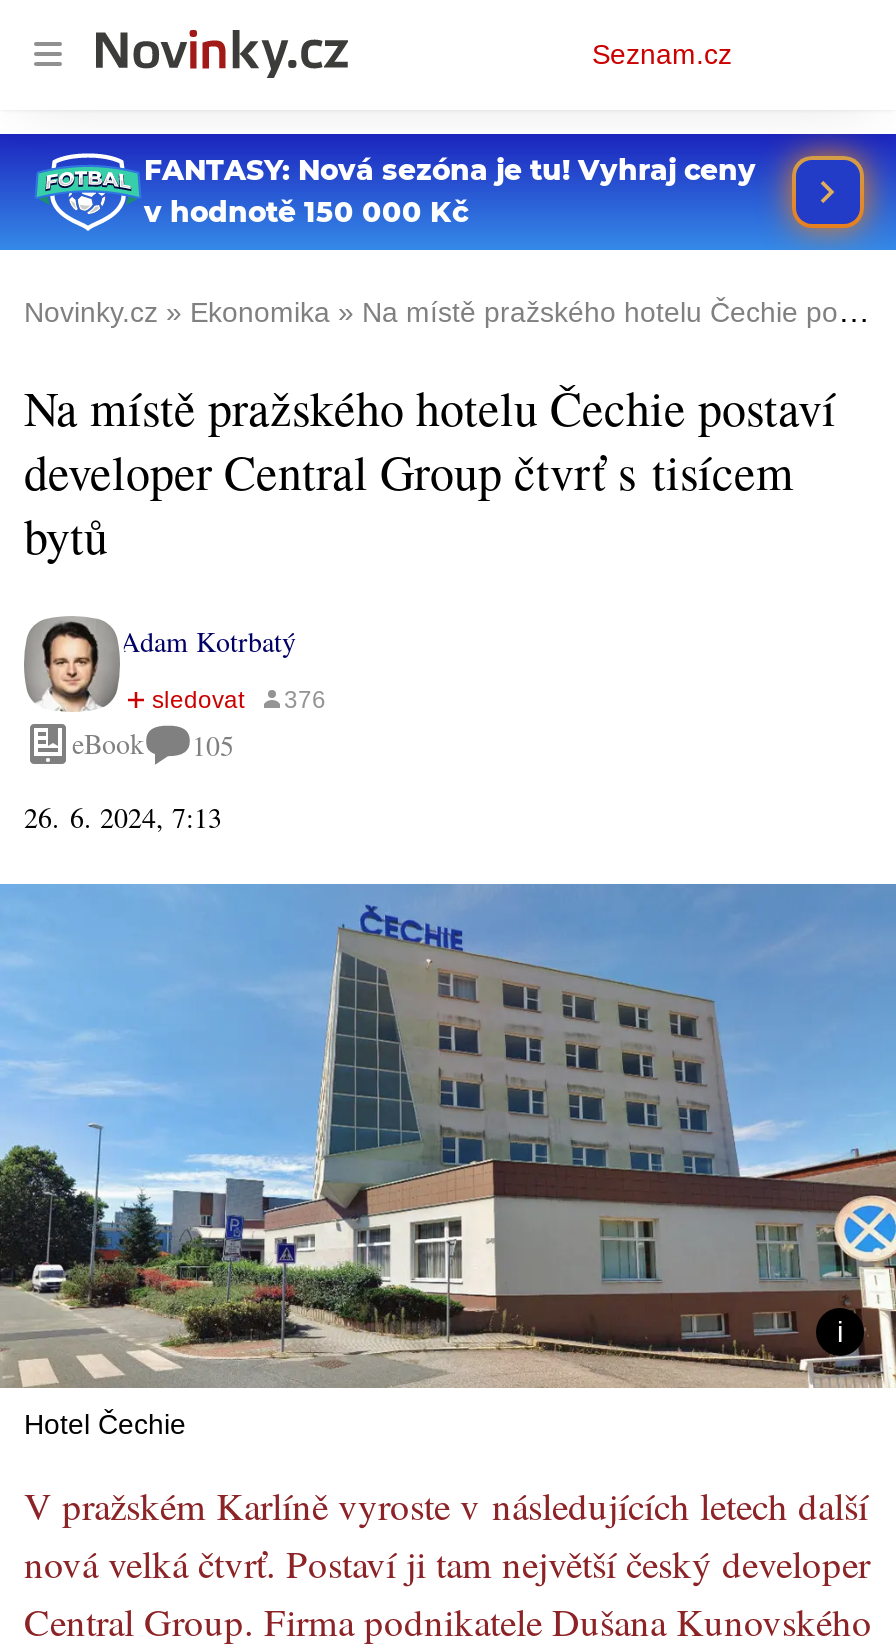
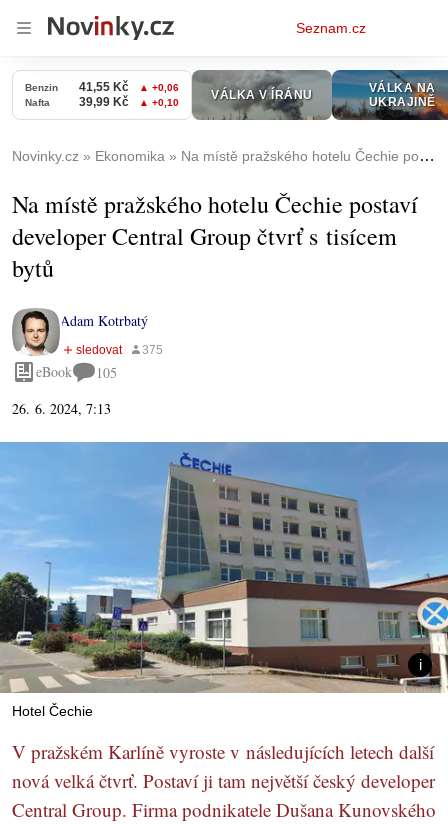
[6,132,890,252] [image] -> [3,68,445,125] [image]

